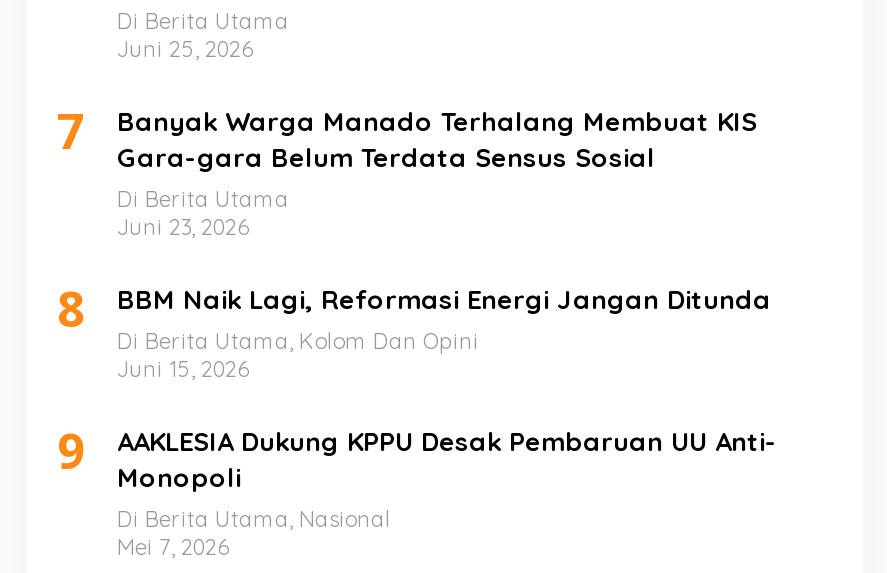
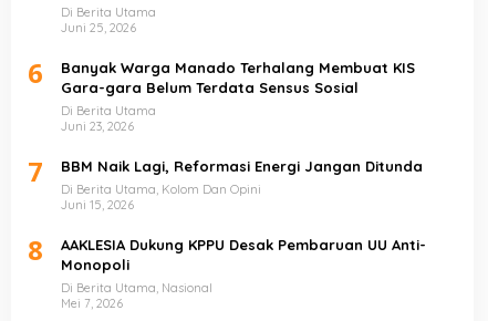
[57,98,757,174] 7 Banyak Warga Manado Terhalang Membuat KIS Gara-gara Belum Terdata Sensus Sosial -> [28,54,415,96] 6 Banyak Warga Manado Terhalang Membuat KIS Gara-gara Belum Terdata Sensus Sosial
[57,276,779,356] 8 BBM Naik Lagi, Reformasi Energi Jangan Ditunda Di Berita Utama, Kolom Dan Opini -> [28,153,427,197] 7 BBM Naik Lagi, Reformasi Energi Jangan Ditunda Di Berita Utama, Kolom Dan Opini
[57,418,777,494] 9 AAKLESIA Dukung KPPU Desak Pembaruan UU Anti- Monopoli -> [28,231,426,273] 8 AAKLESIA Dukung KPPU Desak Pembaruan UU Anti- Monopoli

